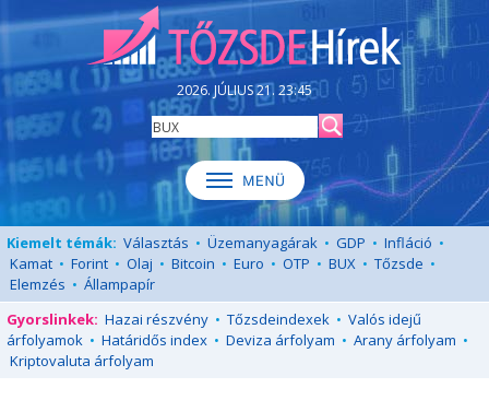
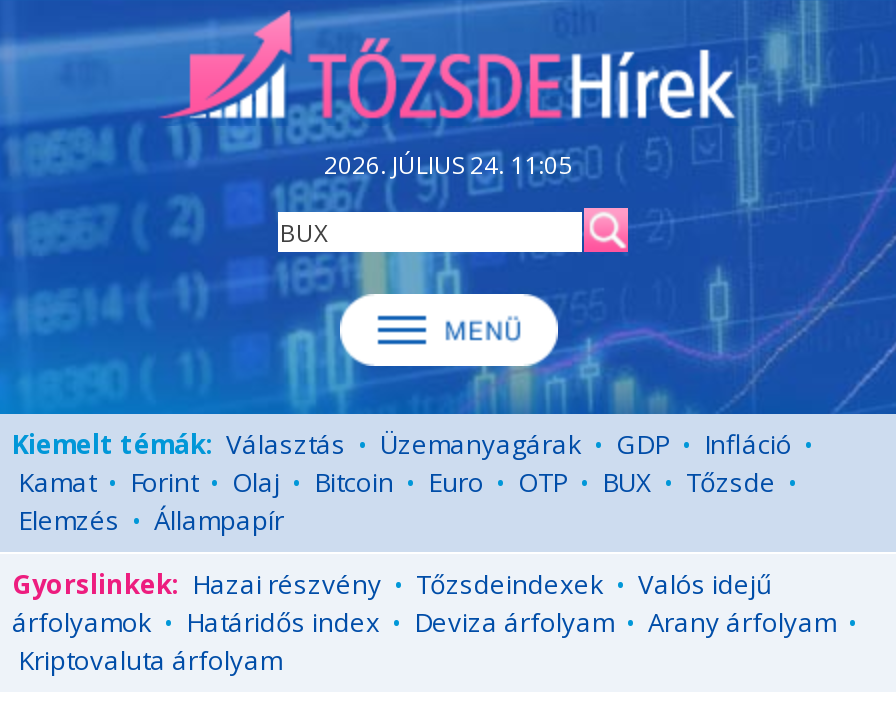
[177,81,312,99] 2026. JÚLIUS 21. 23:45 -> [324,148,572,182] 2026. JÚLIUS 24. 11:05

